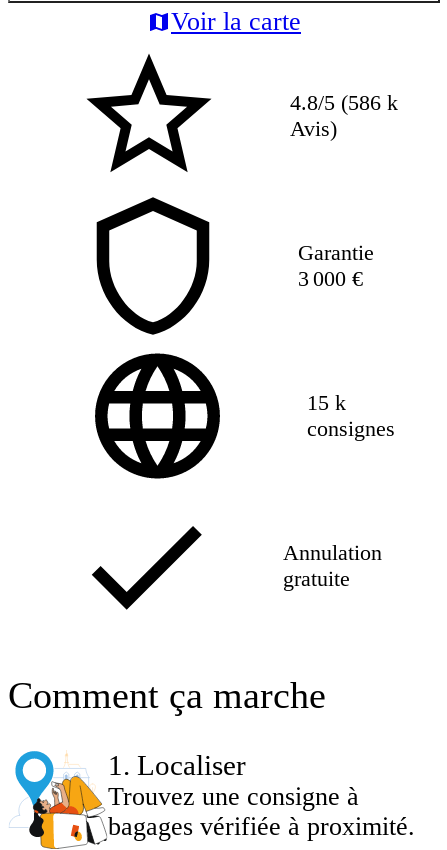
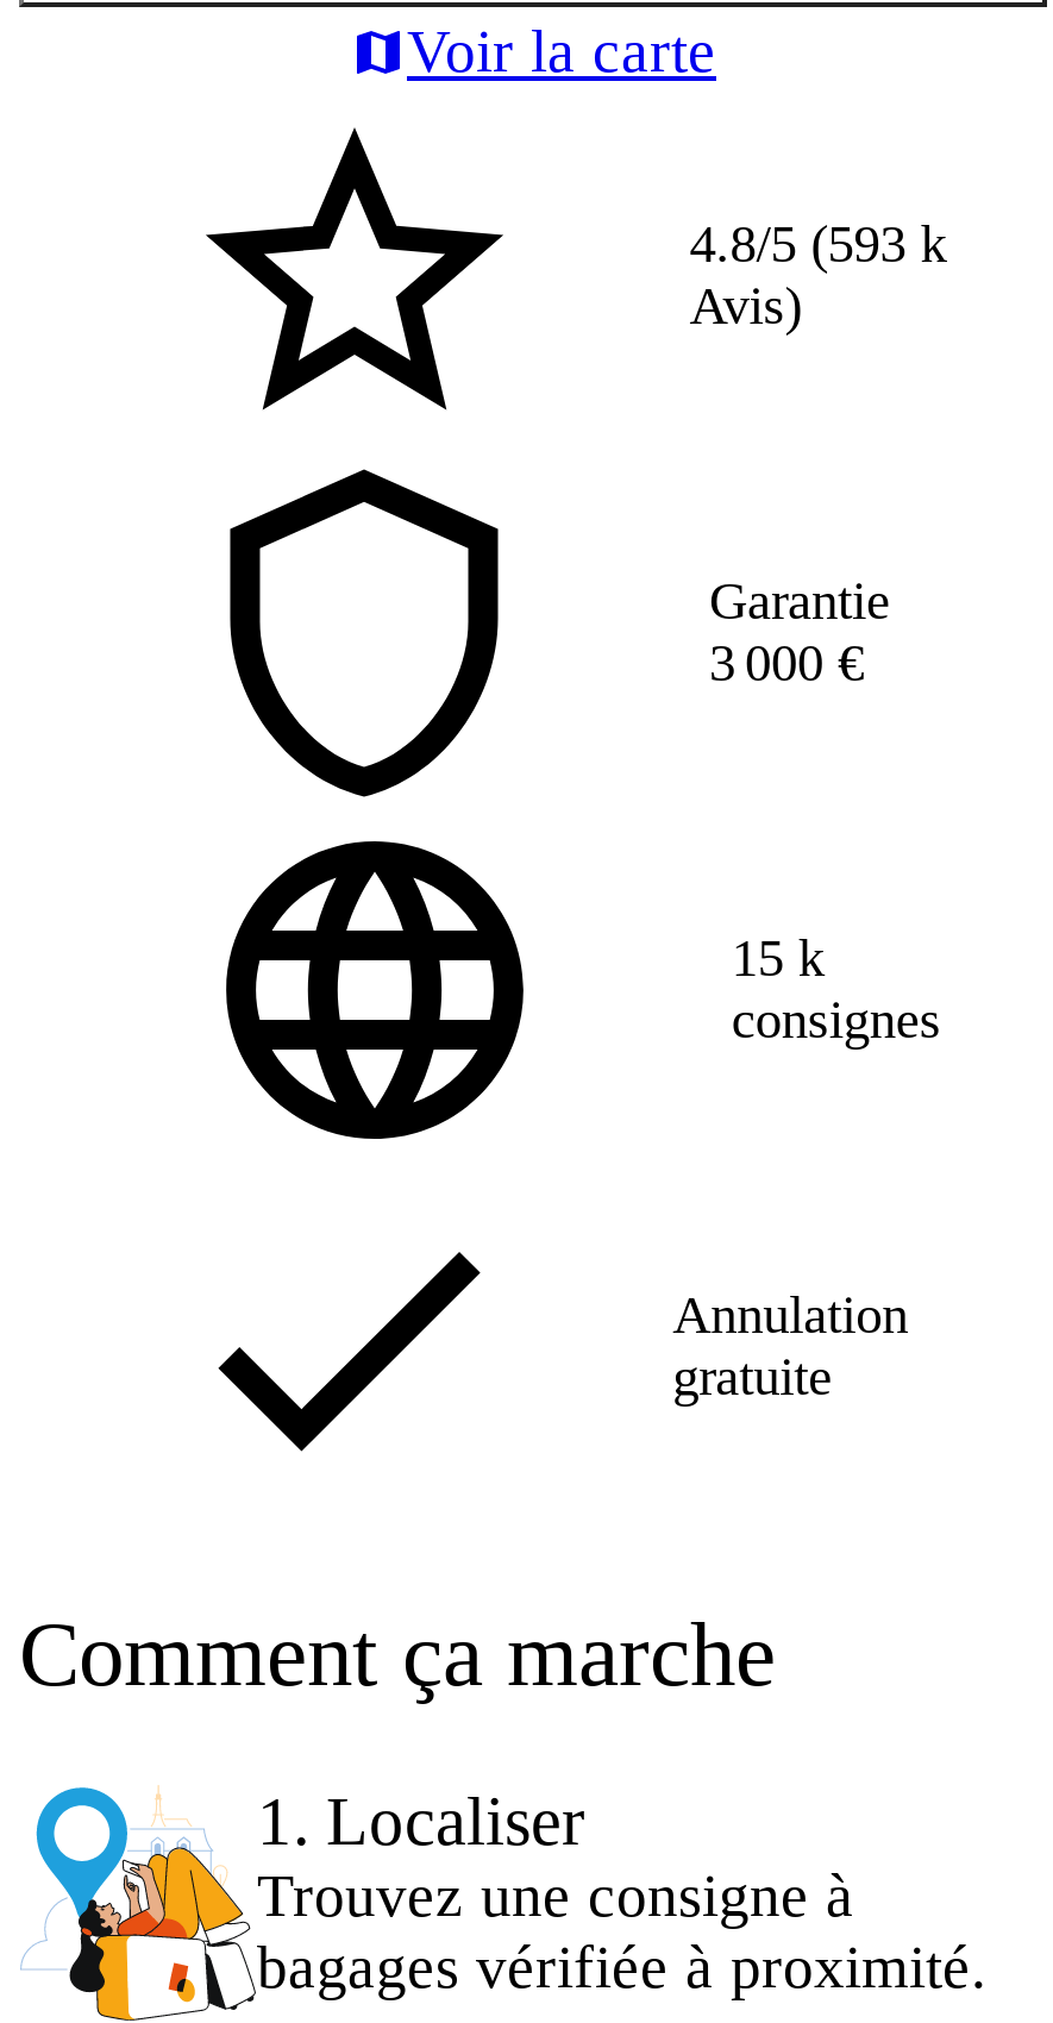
[290,90,398,115] 4.8/5 (586 k -> [689,215,946,275] 4.8/5 (593 k

